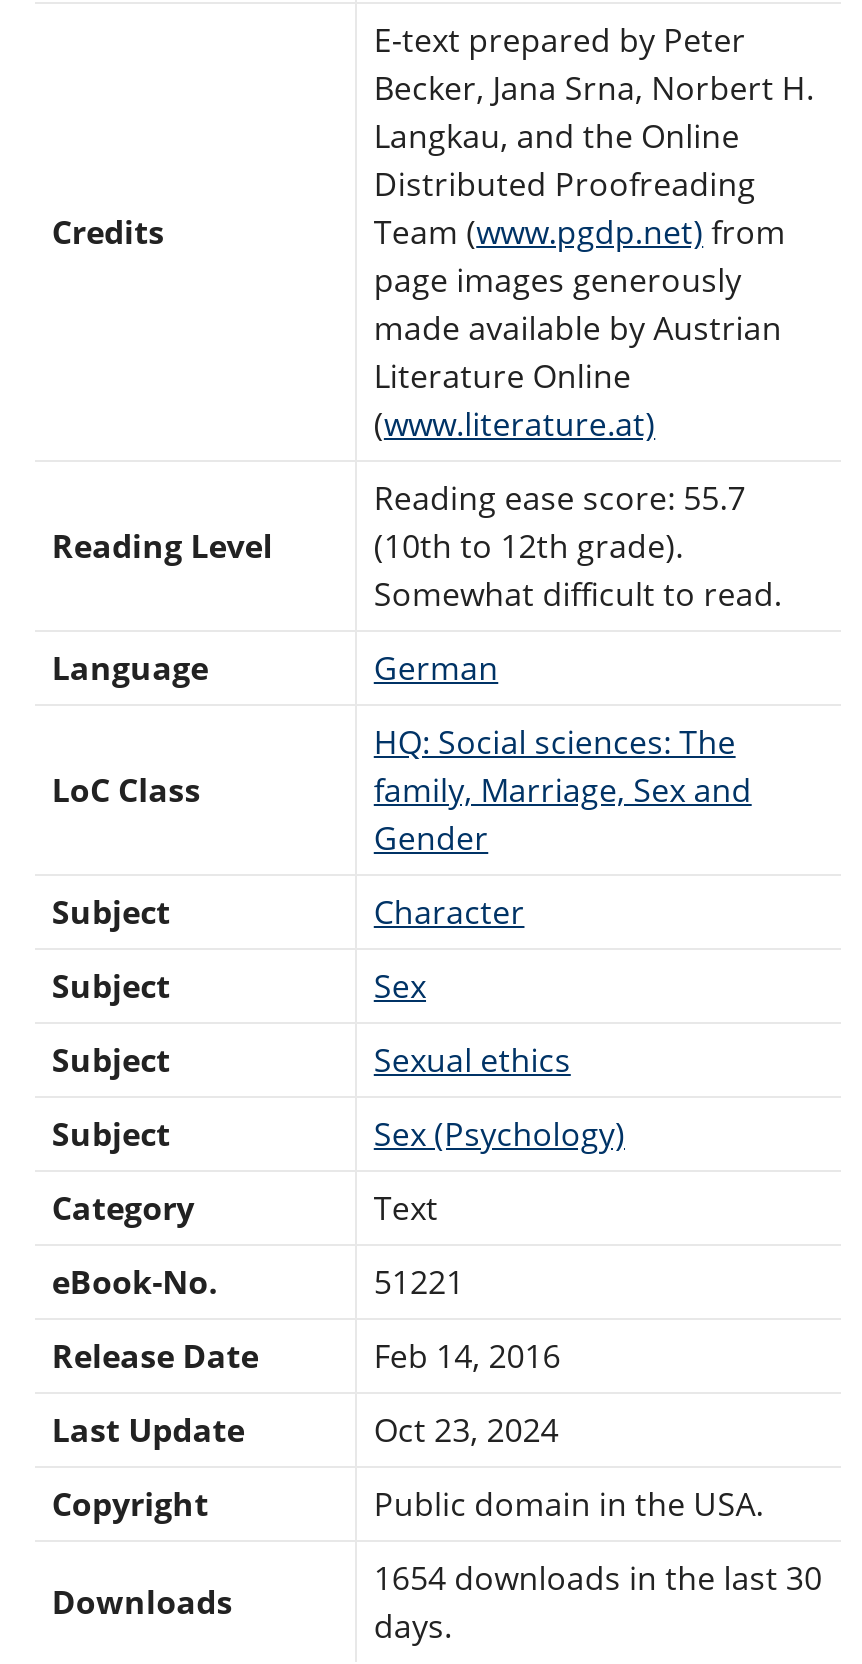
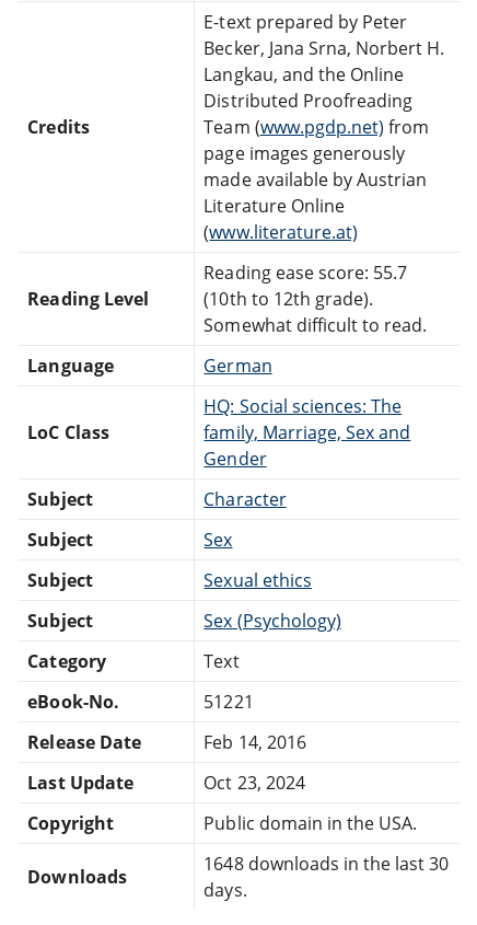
[374,1556,822,1600] 1654 downloads in the last 30 -> [204,852,449,876] 1648 downloads in the last 30

